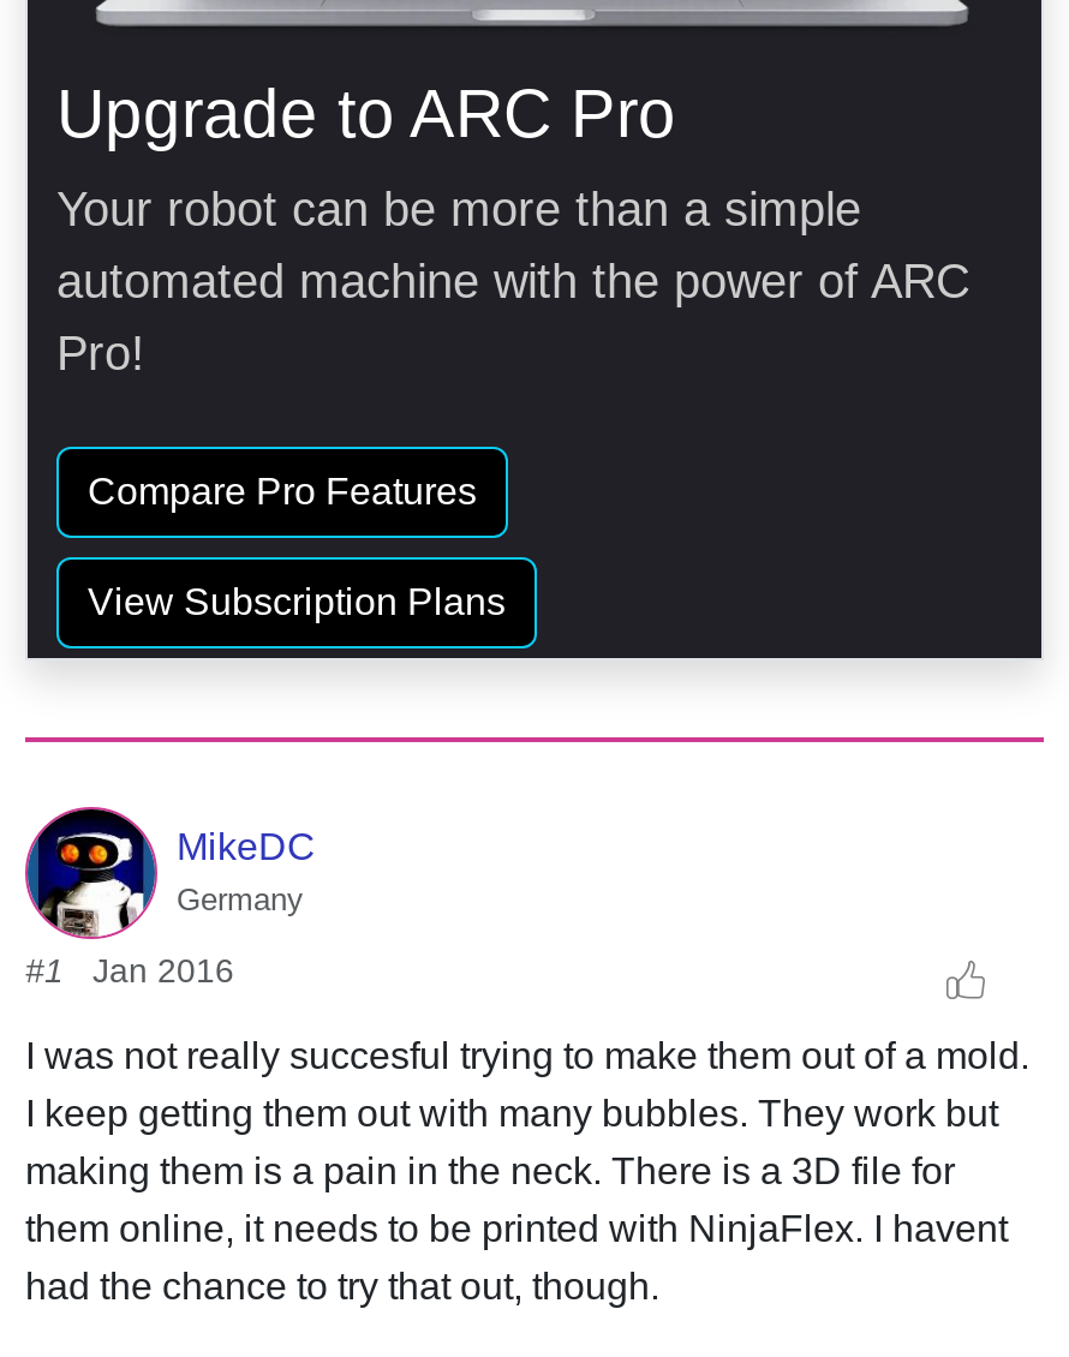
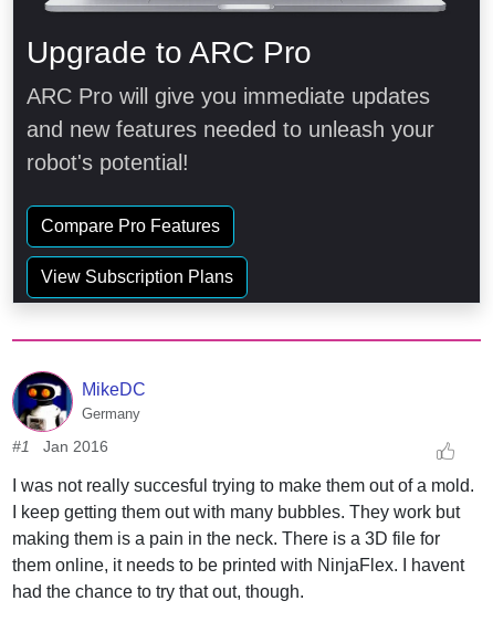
[56,183,969,380] Your robot can be more than a simple | automated machine with the power of ARC | Pro! -> [27,84,434,175] ARC Pro will give you immediate updates | and new features needed to unleash your | robot's potential!

